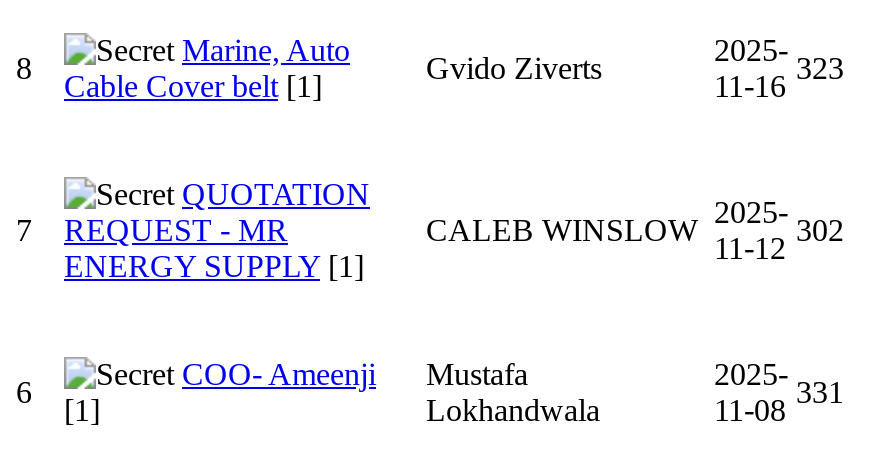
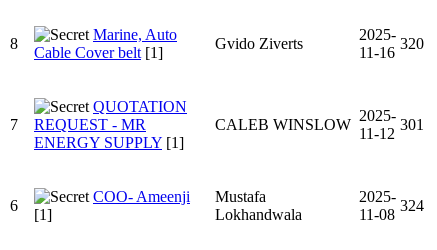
[796,51,844,85] 323 -> [400,35,424,52] 320
[796,213,844,247] 302 -> [400,116,424,133] 301
[796,375,844,409] 331 -> [400,197,424,214] 324

